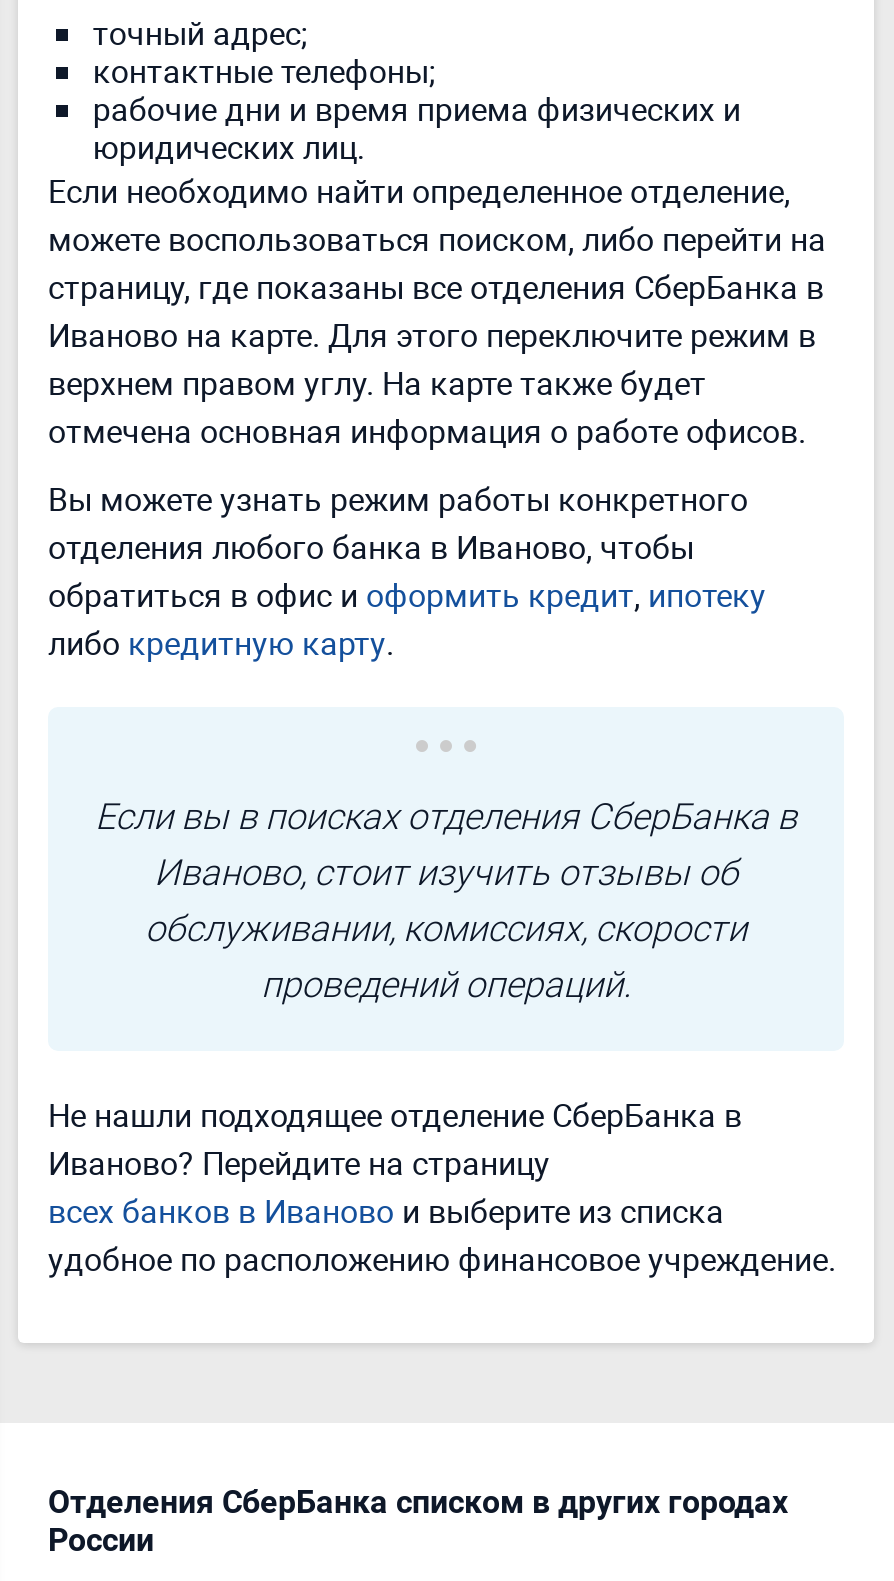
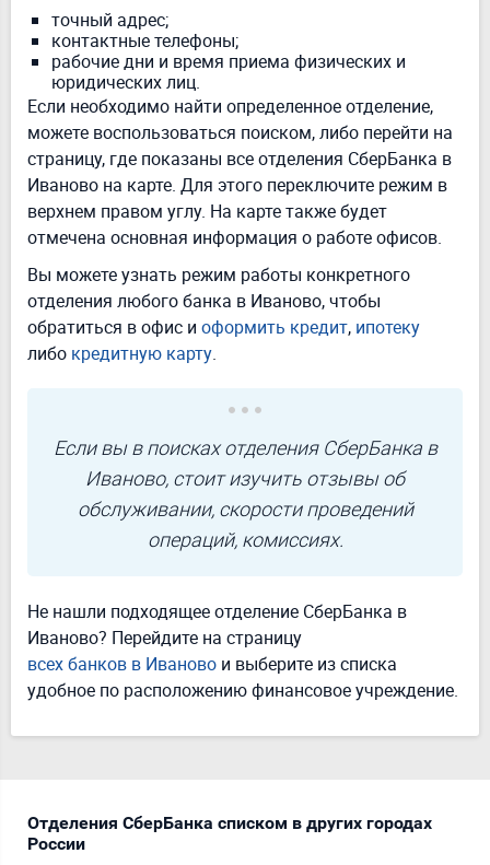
[145,903,747,1007] обслуживании, комиссиях, скорости | проведений операций. -> [77,495,413,552] обслуживании, скорости проведений | операций, комиссиях.

